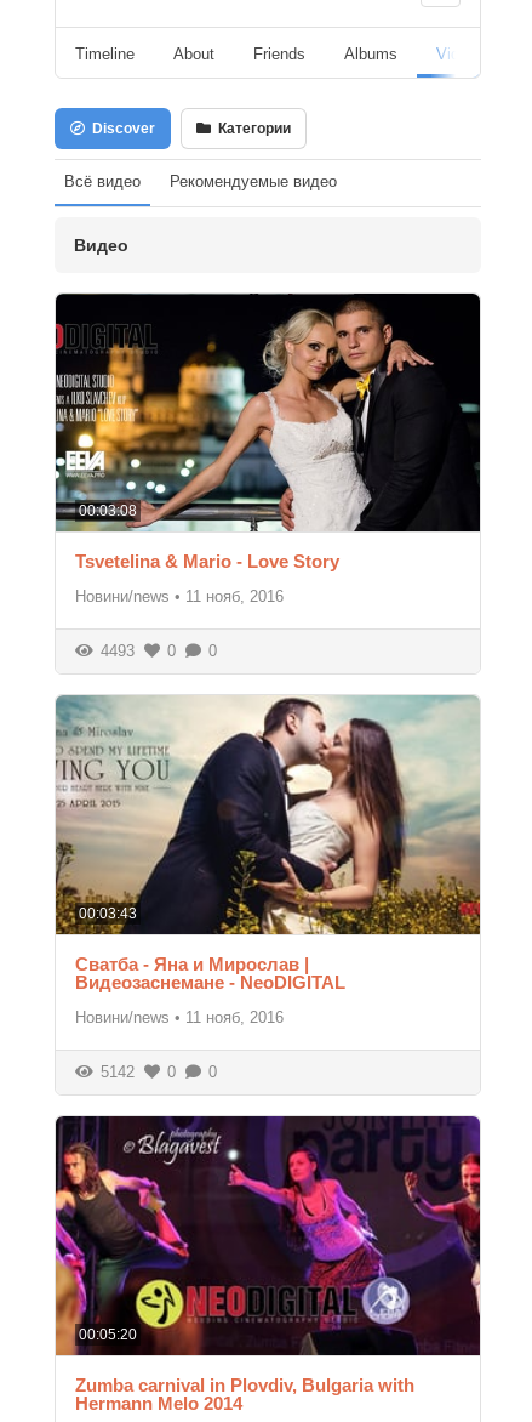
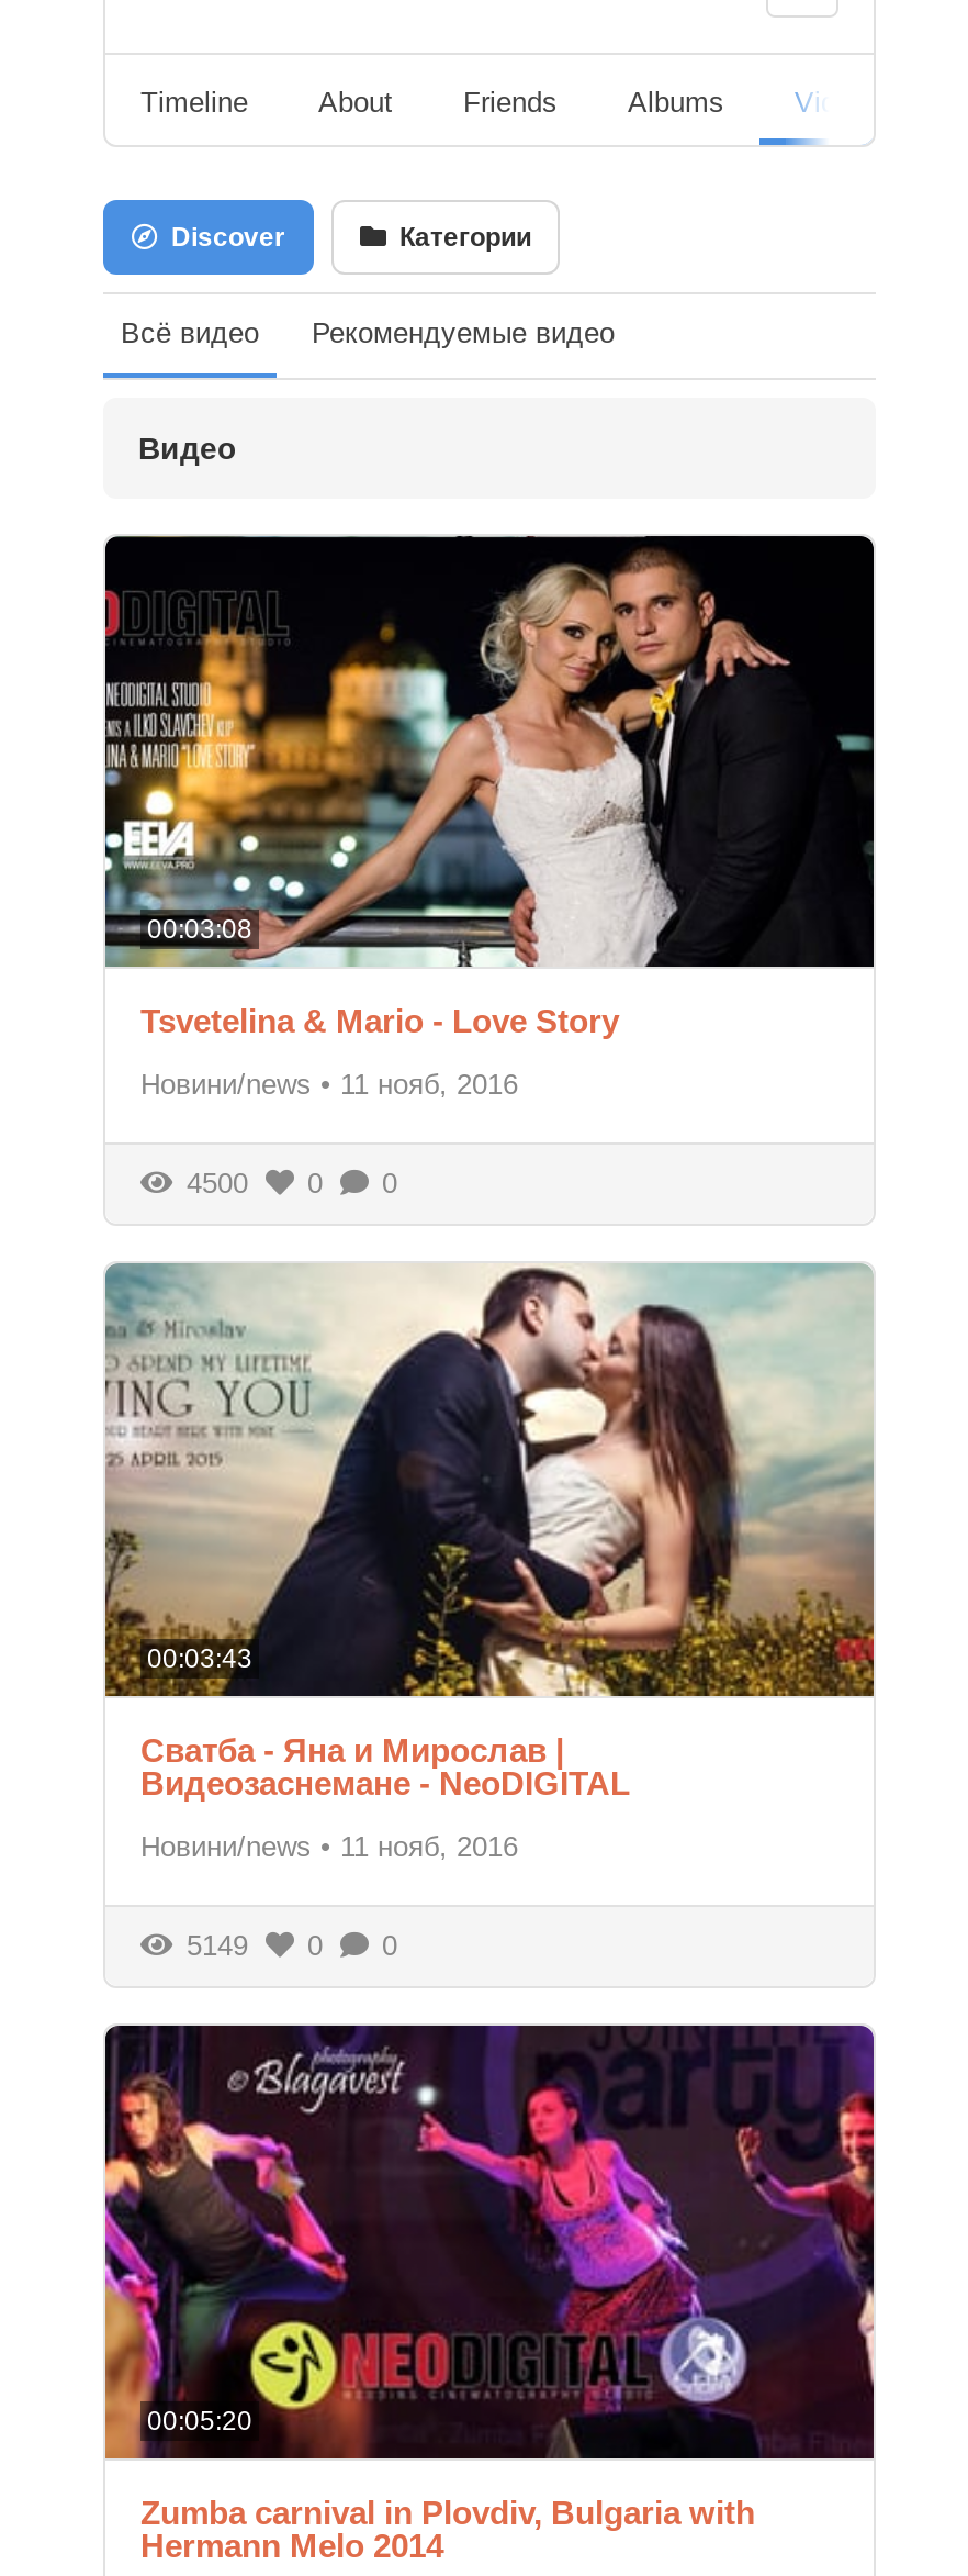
[96,642,217,661] 4493 0 0 -> [178,1167,397,1200] 4500 0 0
[96,1063,217,1081] 5142 0 0 -> [178,1929,397,1962] 5149 0 0

